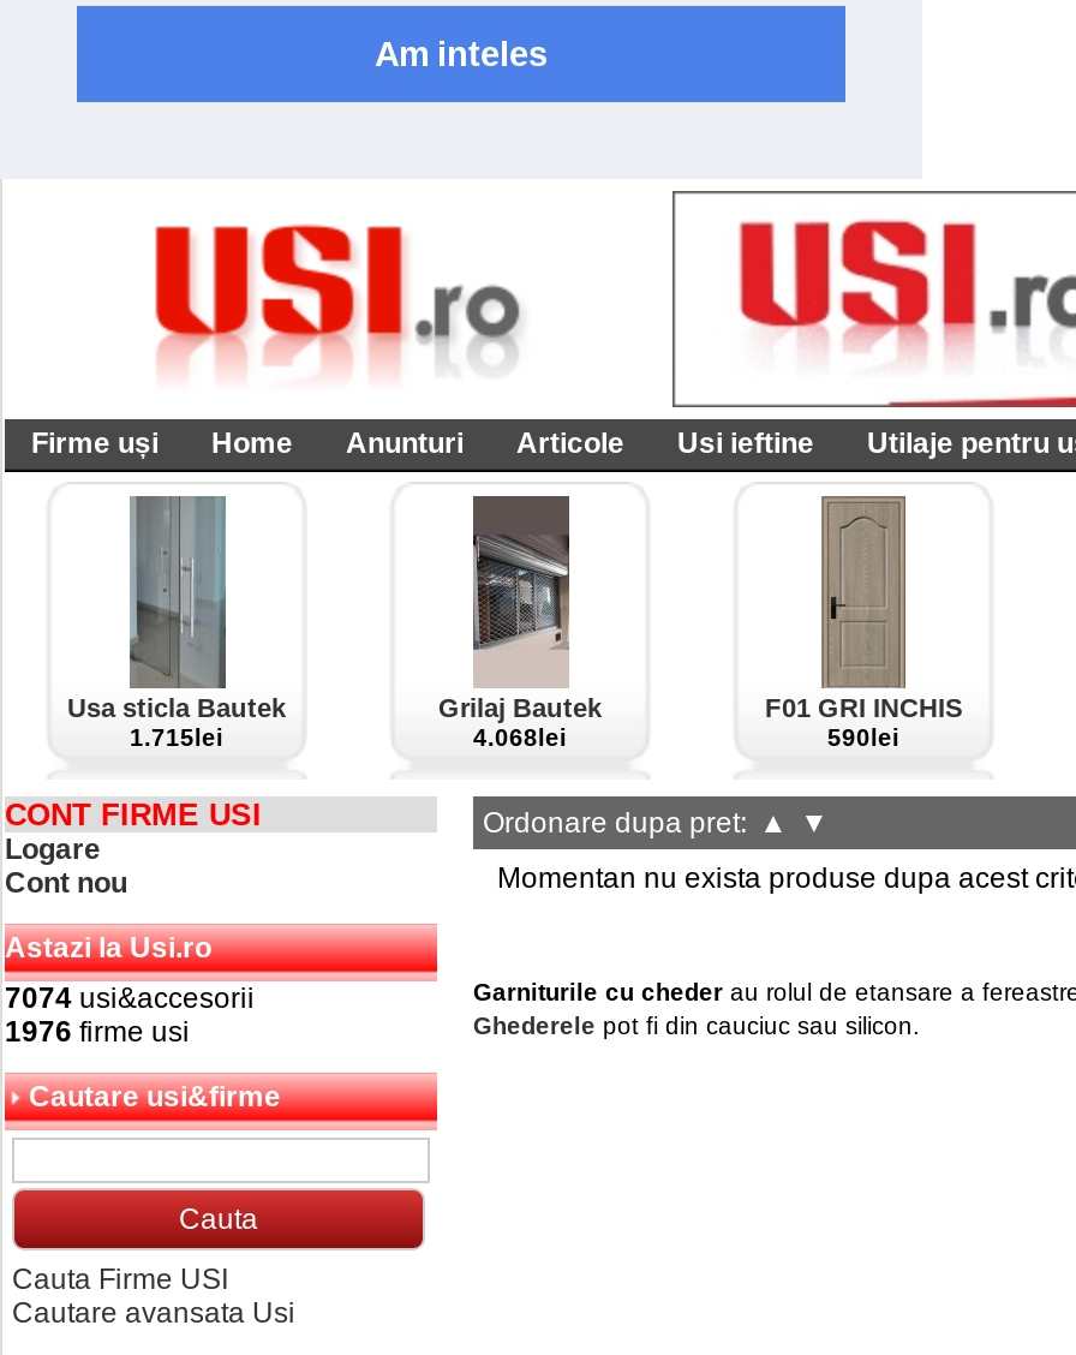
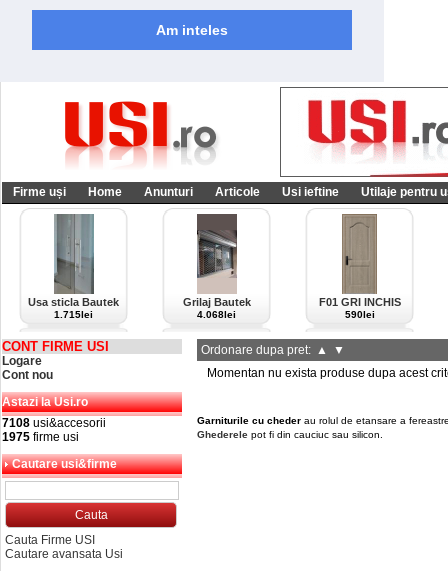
[5,981,255,1015] 7074 usi&accesorii -> [2,416,106,430] 7108 usi&accesorii
[5,1015,190,1048] 1976 firme usi -> [2,430,79,444] 1975 firme usi

